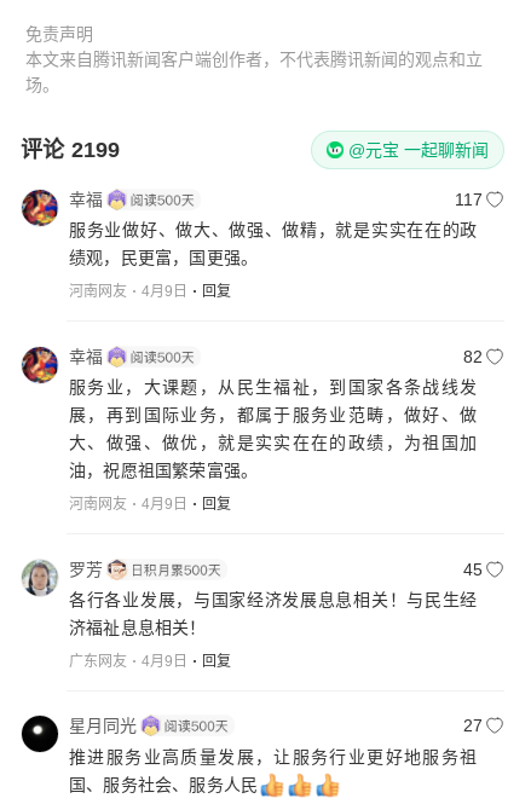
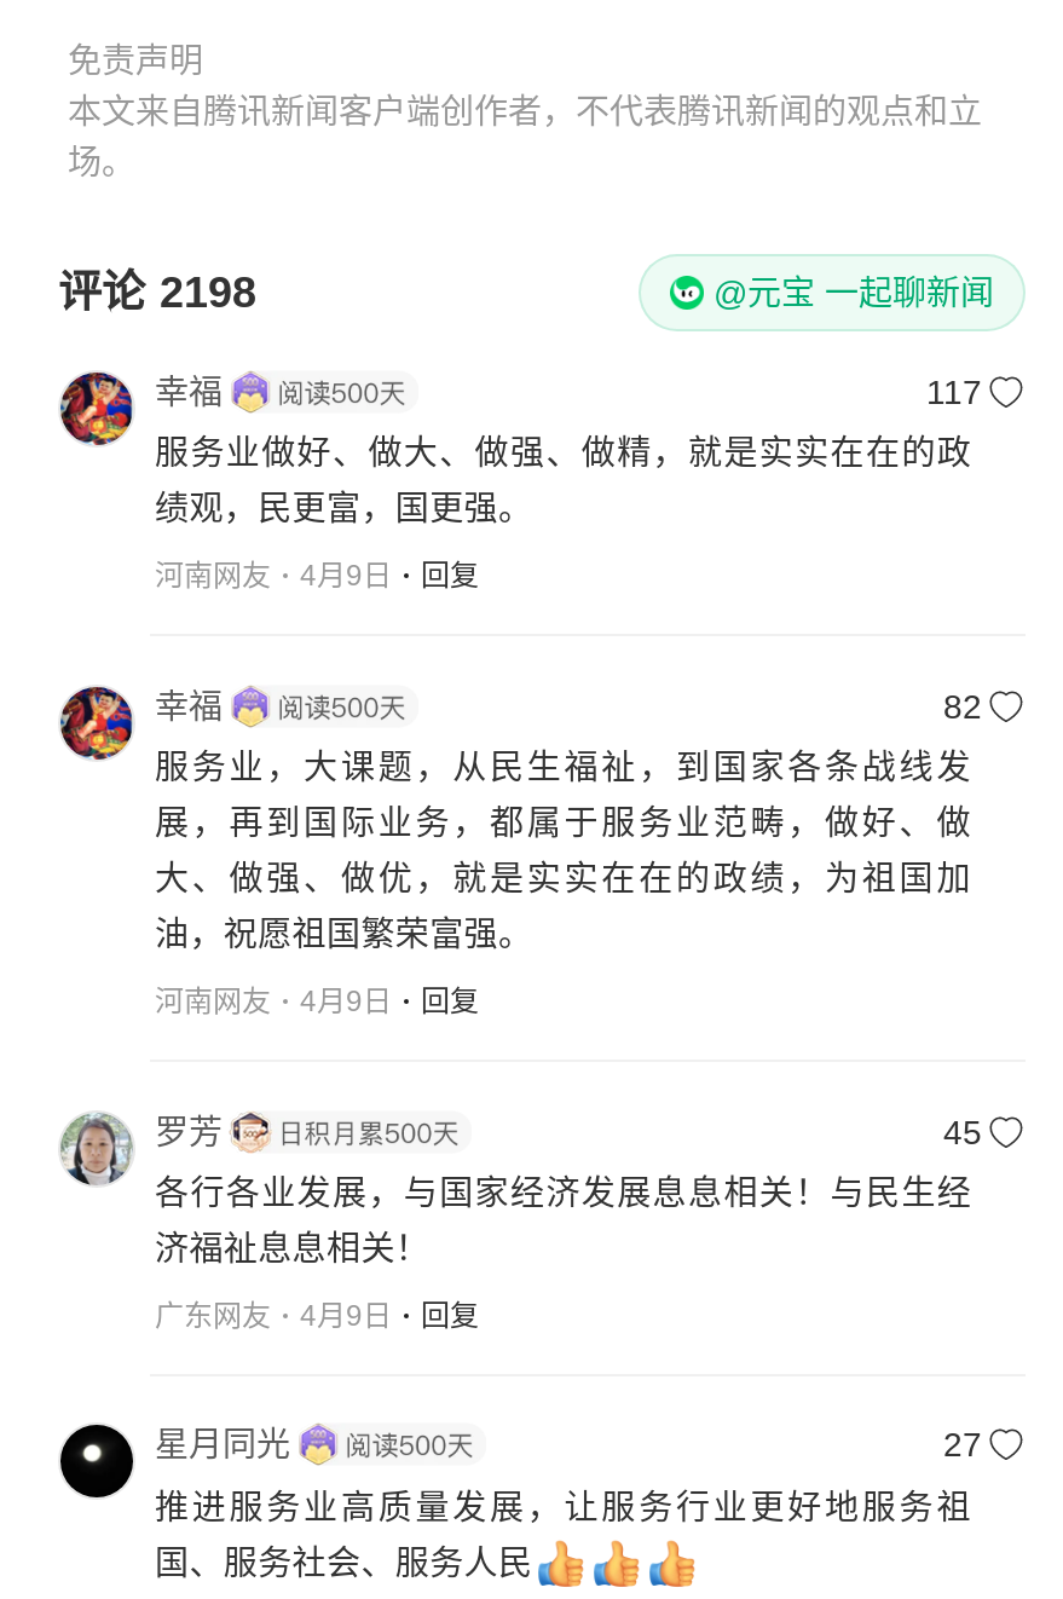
[21,137,120,161] 评论 2199 -> [58,267,256,316] 评论 2198

